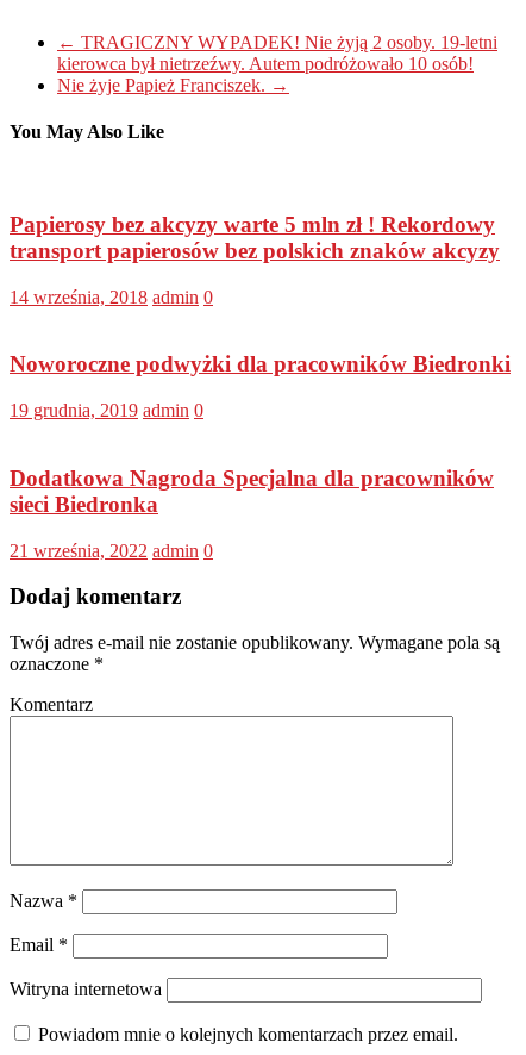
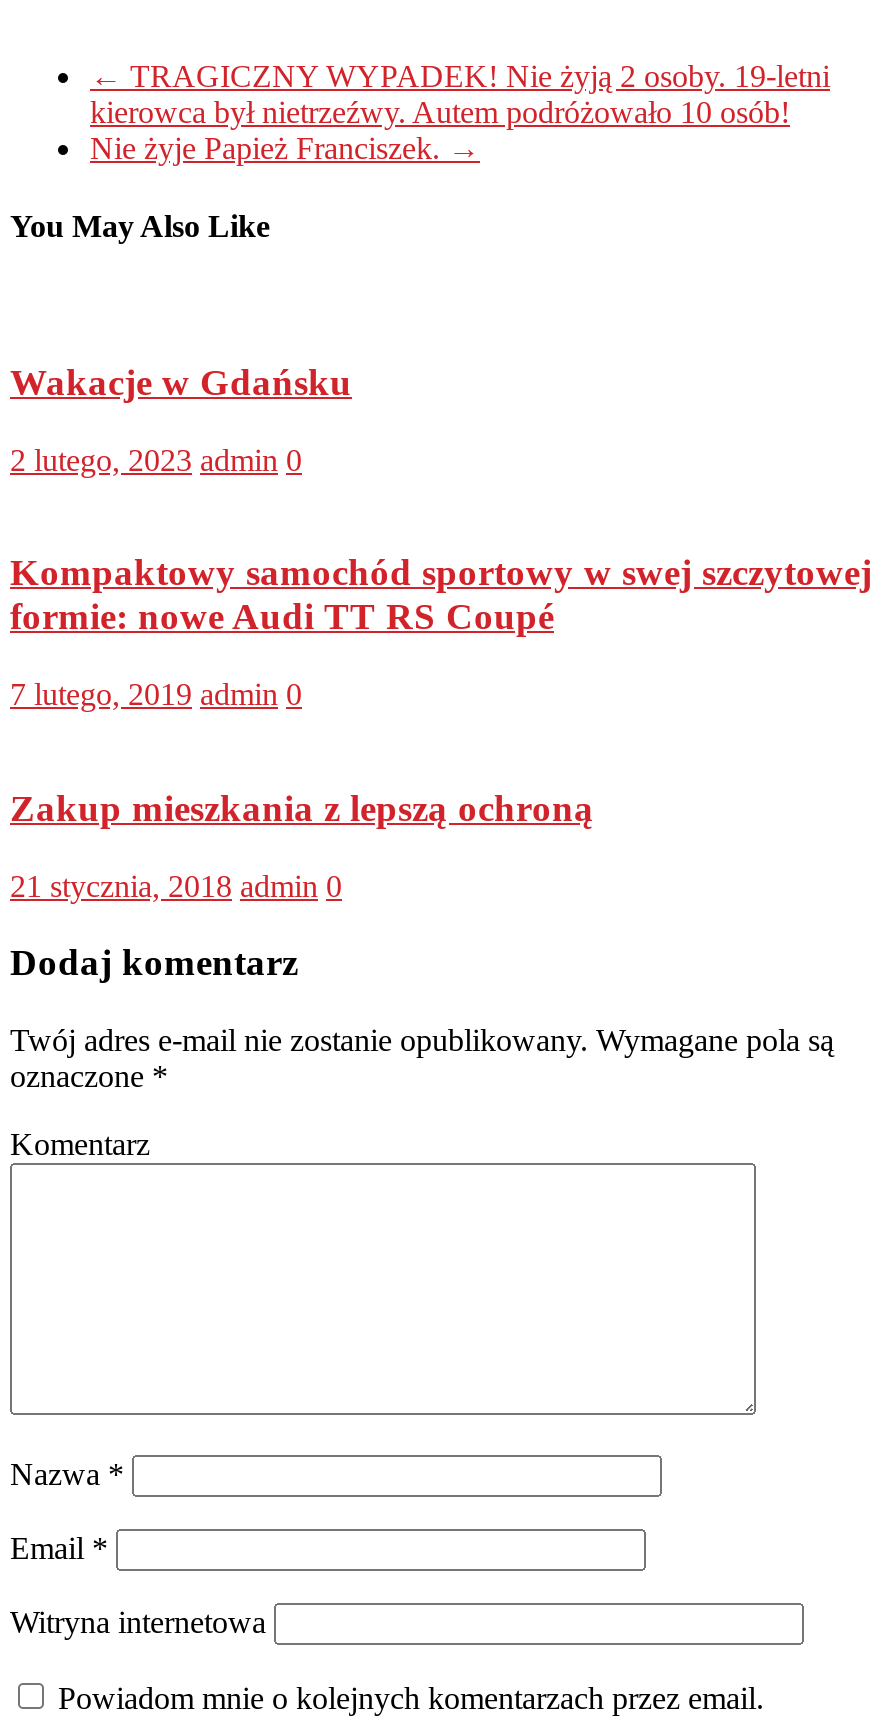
[10,212,500,263] Papierosy bez akcyzy warte 5 mln zł ! Rekordowy | transport papierosów bez polskich znaków akcyzy -> [10,361,352,403] Wakacje w Gdańsku
[10,287,213,307] 14 września, 2018 admin 0 -> [10,442,302,476] 2 lutego, 2023 admin 0
[10,352,511,377] Noworoczne podwyżki dla pracowników Biedronki -> [10,552,872,638] Kompaktowy samochód sportowy w swej szczytowej | formie: nowe Audi TT RS Coupé
[10,400,203,421] 19 grudnia, 2019 admin 0 -> [10,677,302,711] 7 lutego, 2019 admin 0
[10,465,494,517] Dodatkowa Nagroda Specjalna dla pracowników | sieci Biedronka -> [10,787,594,829] Zakup mieszkania z lepszą ochroną
[10,540,213,560] 21 września, 2022 admin 0 -> [10,868,342,902] 21 stycznia, 2018 admin 0

